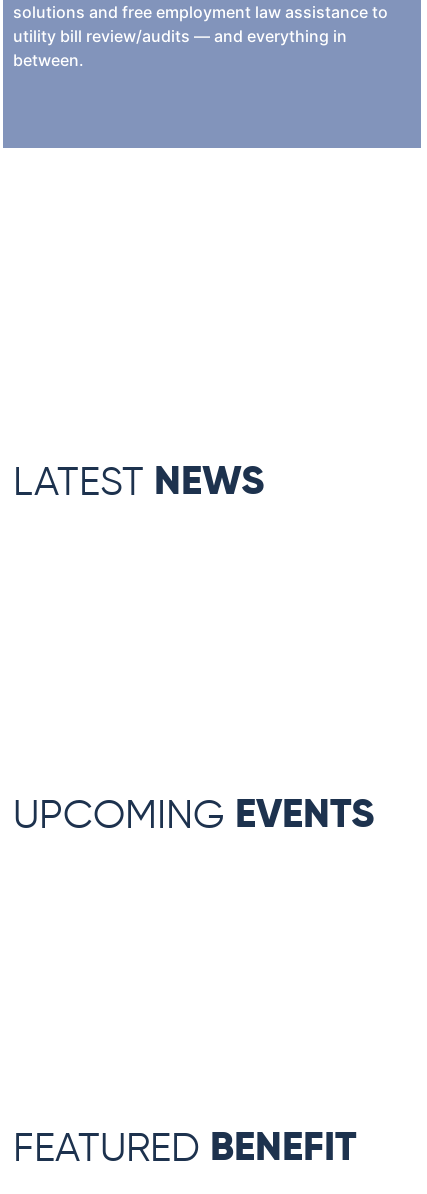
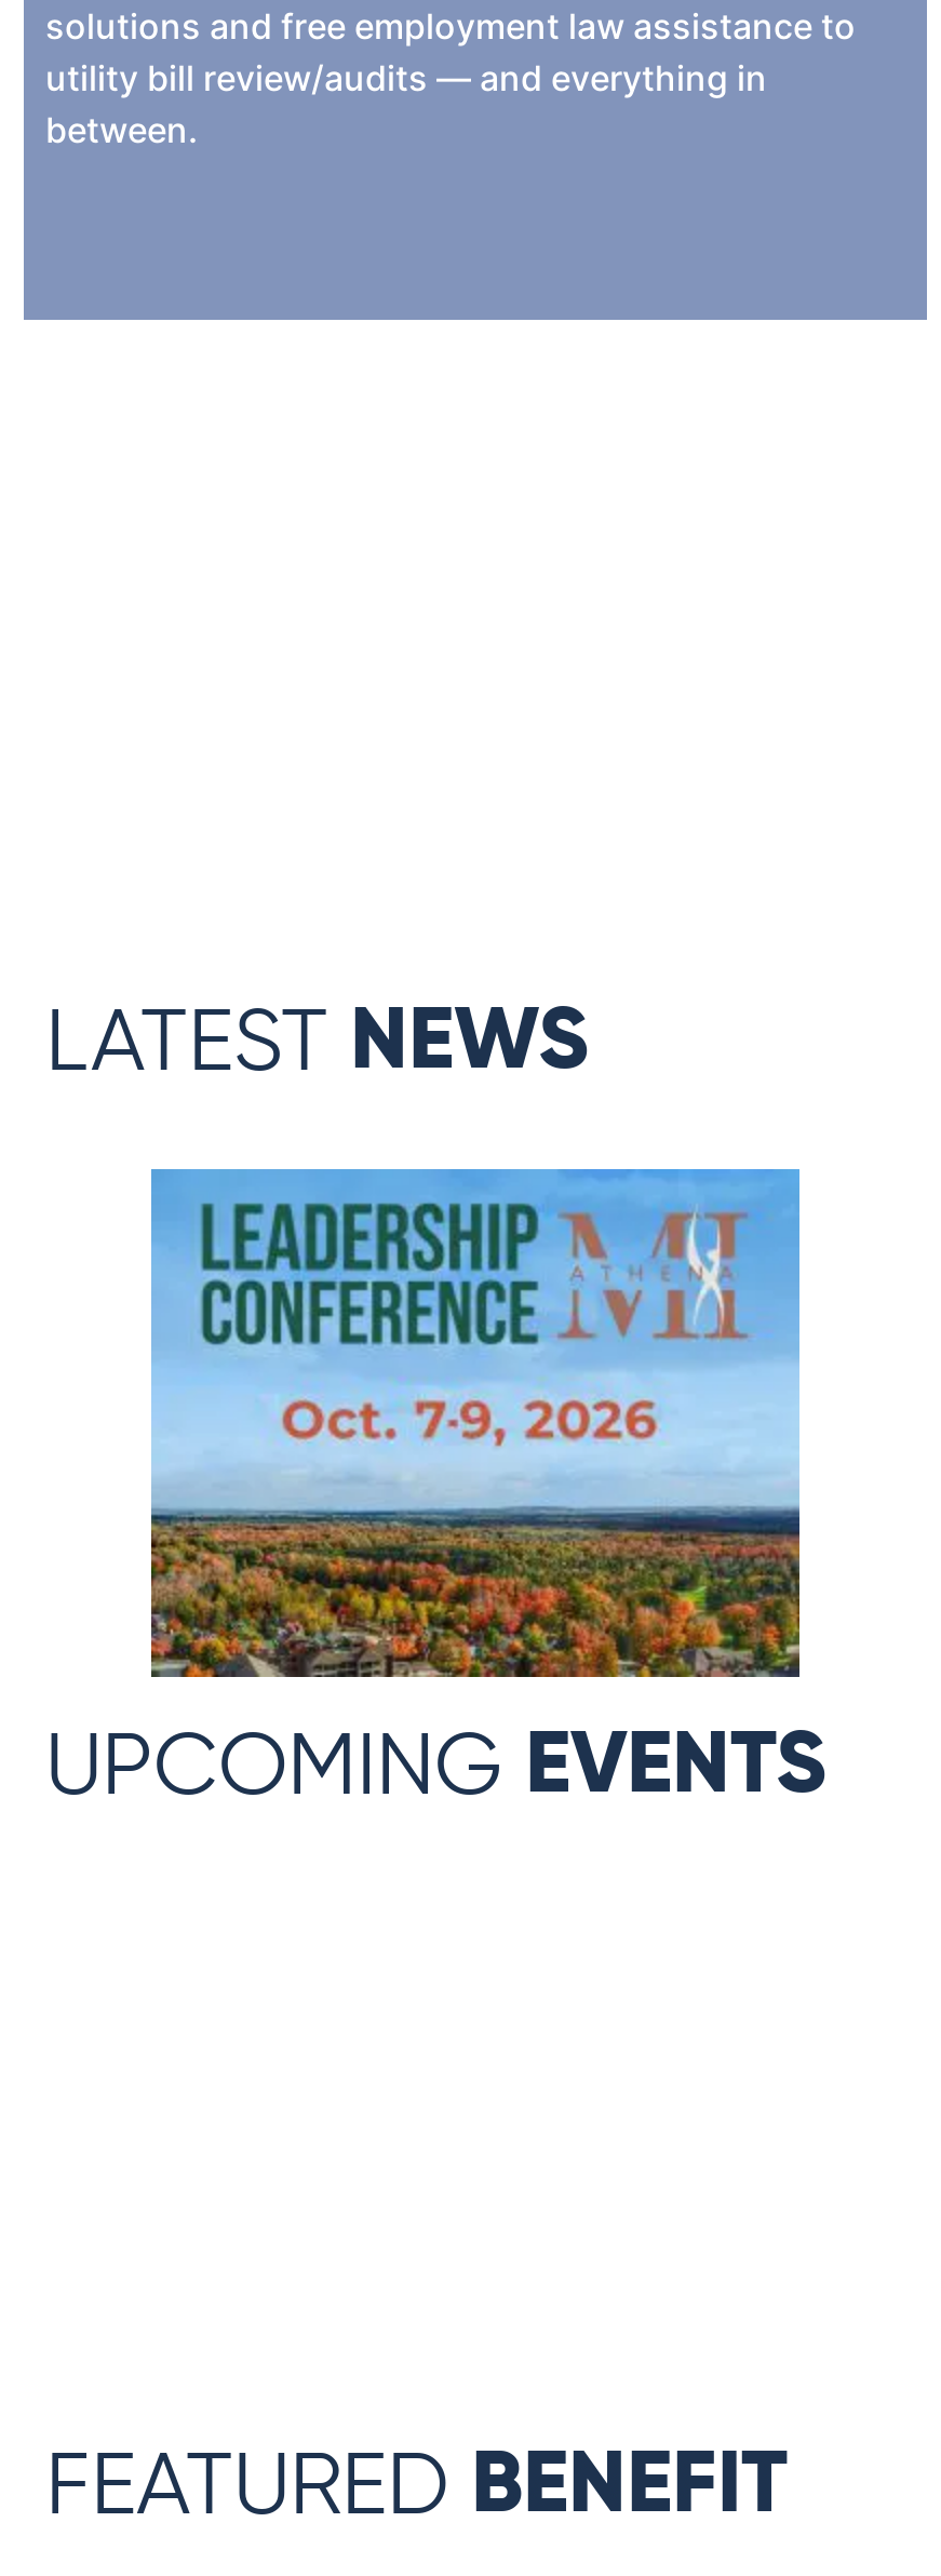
none -> [149,1167,802,1679] [image]

